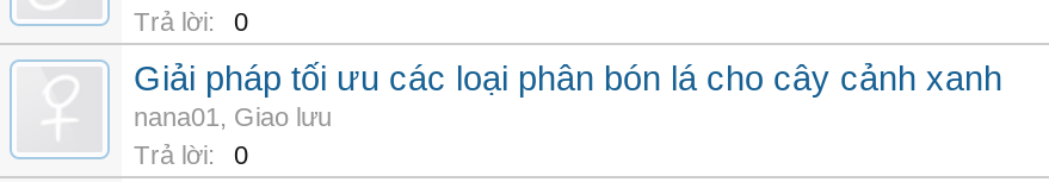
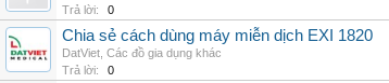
none -> [8,30,47,69] [image]
[134,59,1002,131] Giải pháp tối ưu các loại phân bón lá cho cây cảnh xanh | nana01, Giao lưu -> [62,27,373,59] Chia sẻ cách dùng máy miễn dịch EXI 1820 | DatViet, Các đồ gia dụng khác

